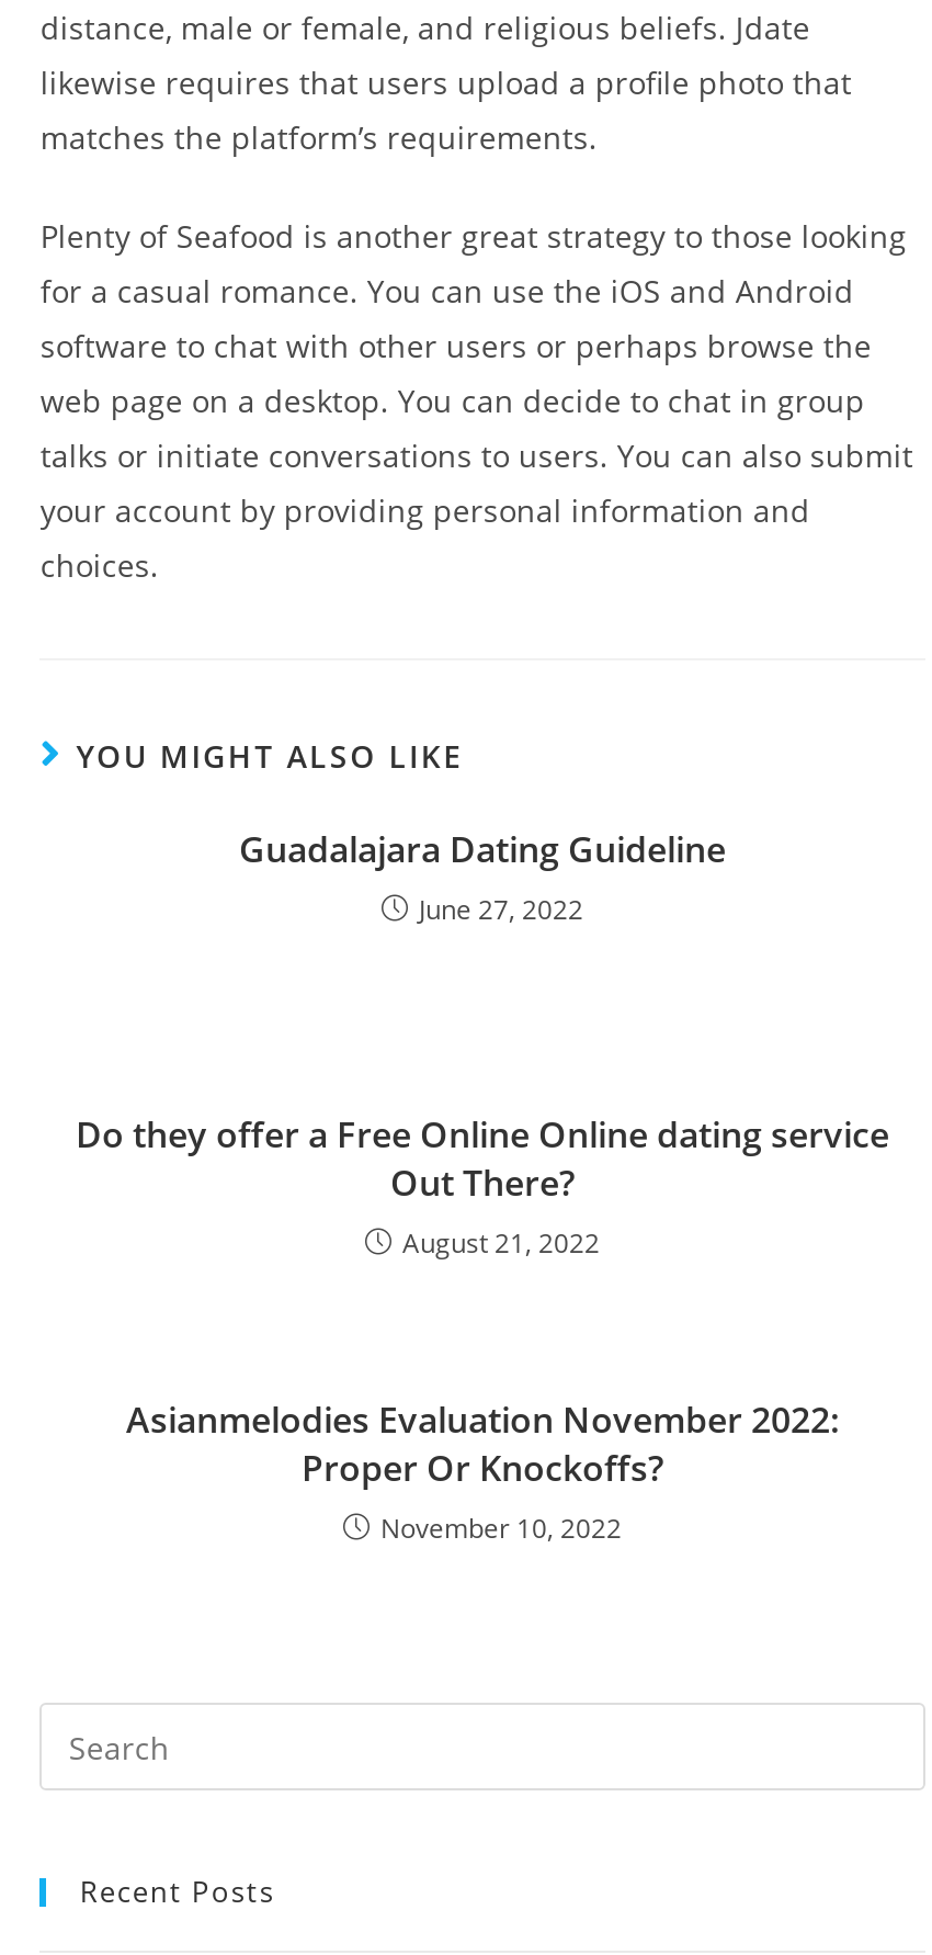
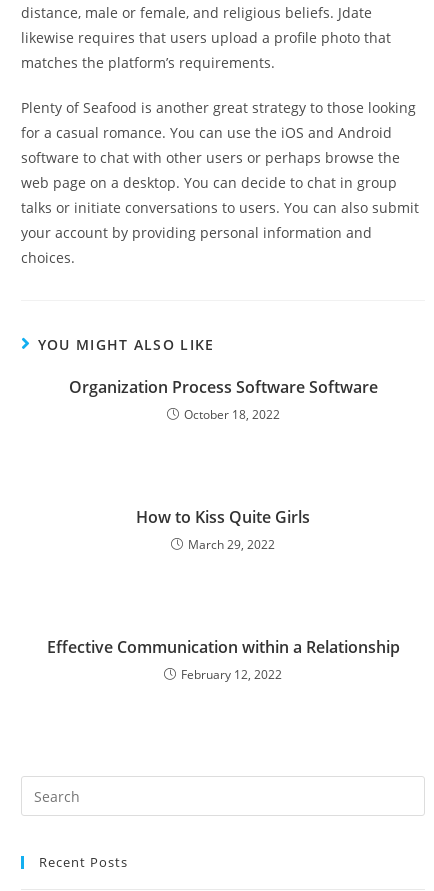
[239,825,726,928] Guadalajara Dating Guideline | June 27, 2022 -> [68,376,377,423] Organization Process Software Software | October 18, 2022
[76,1110,889,1262] Do they offer a Free Online Online dating service | Out There? | August 21, 2022 -> [136,506,310,553] How to Kiss Quite Girls | March 29, 2022
[126,1395,839,1547] Asianmelodies Evaluation November 2022: | Proper Or Knockoffs? | November 10, 2022 -> [46,636,399,683] Effective Communication within a Relationship | February 12, 2022

